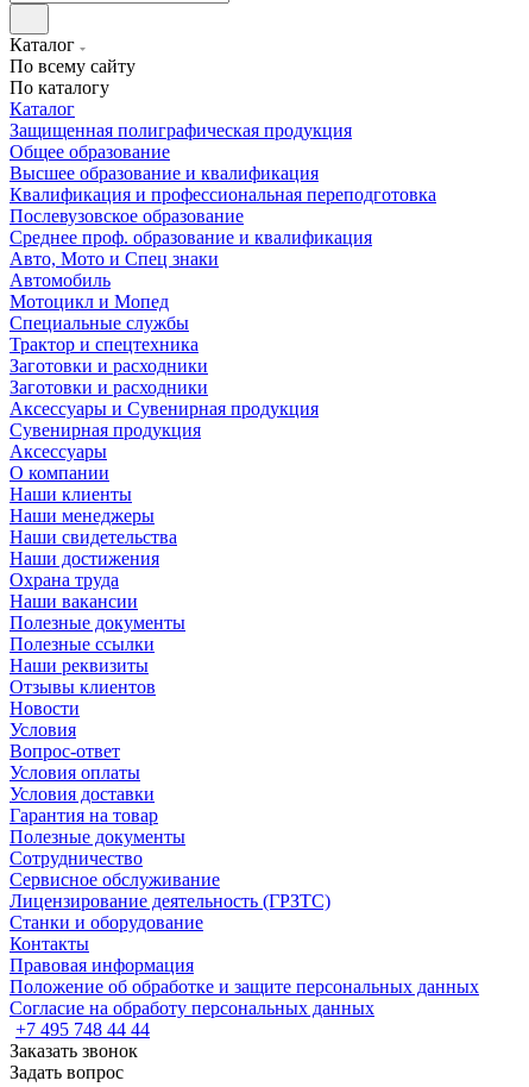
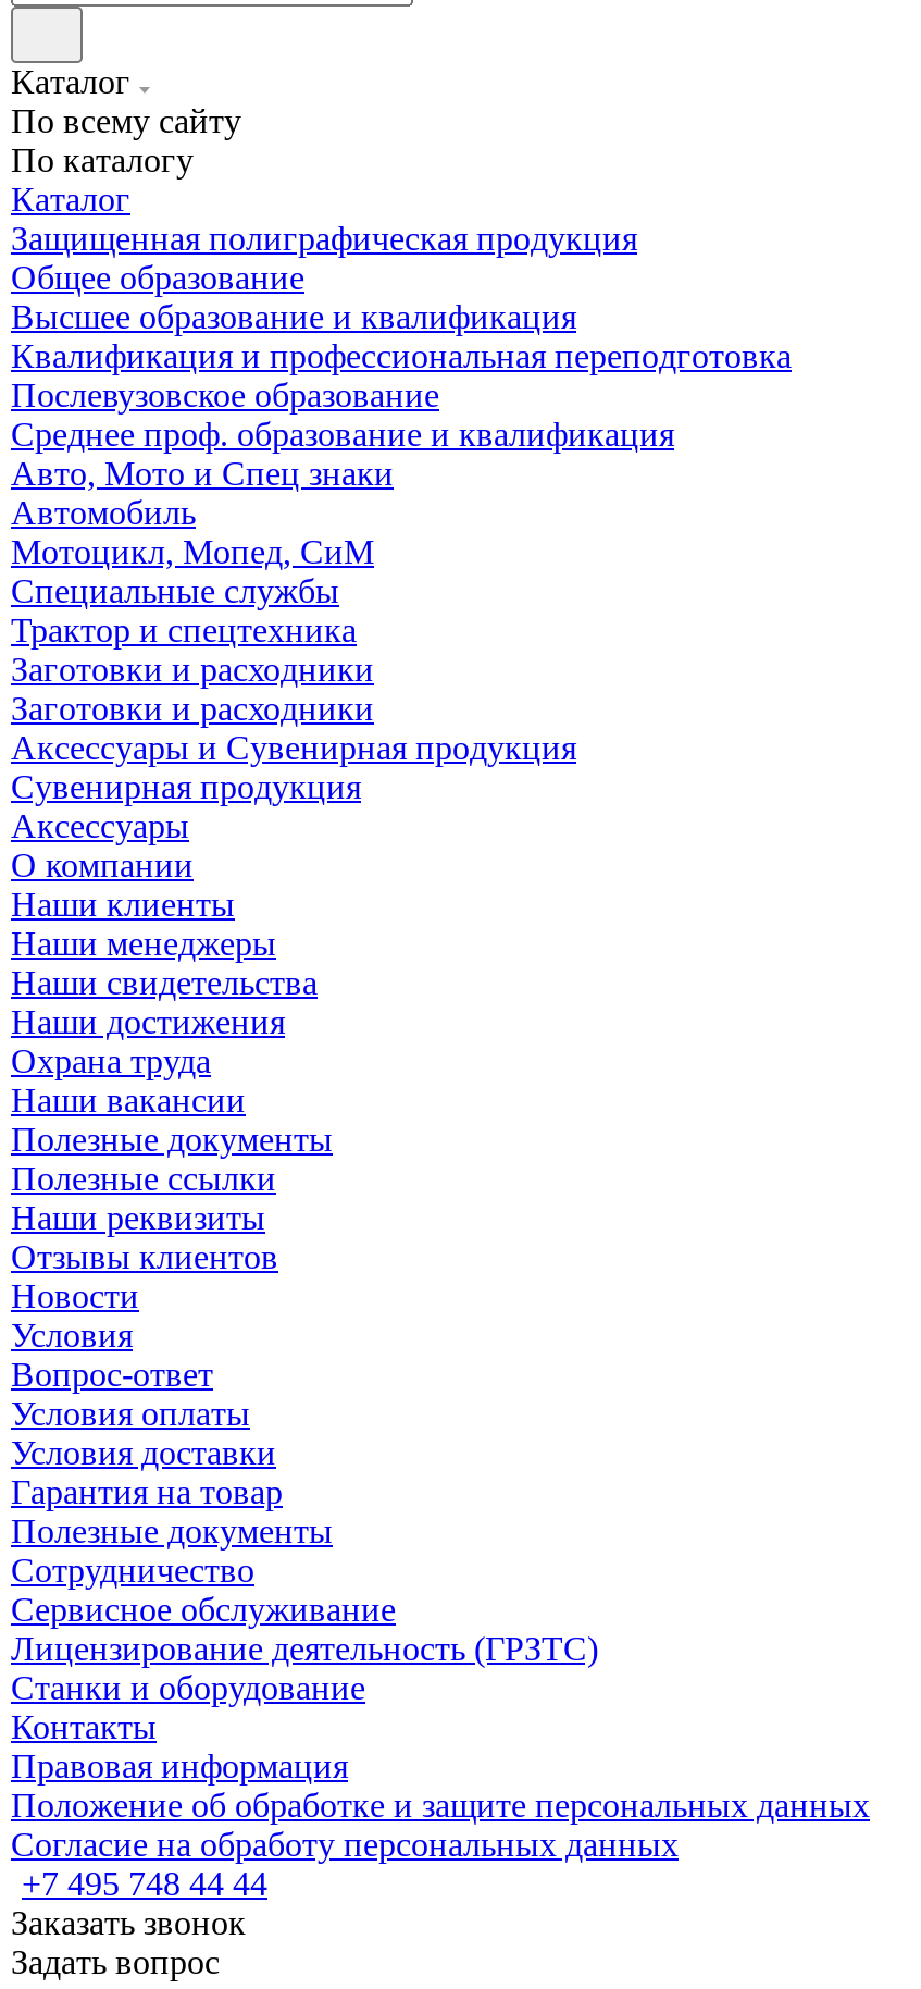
[10,291,169,312] Мотоцикл и Мопед -> [11,533,374,570] Мотоцикл, Мопед, СиМ

